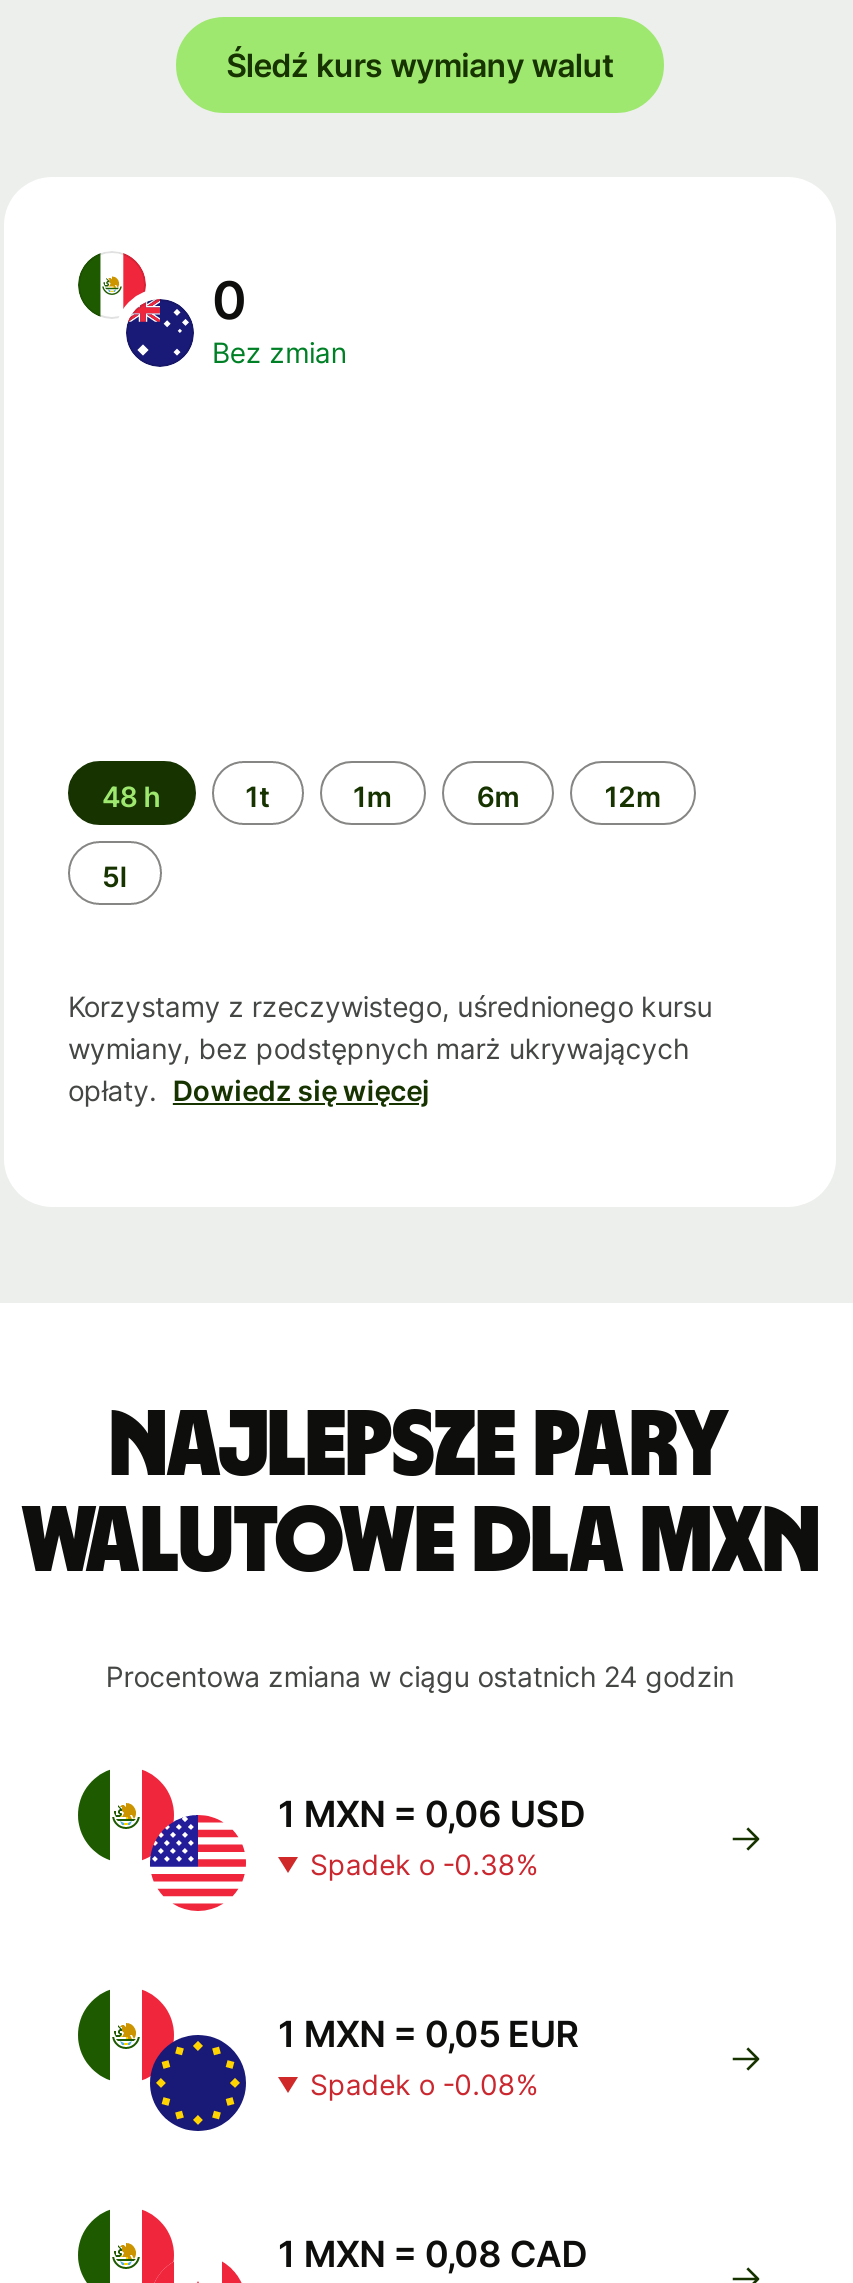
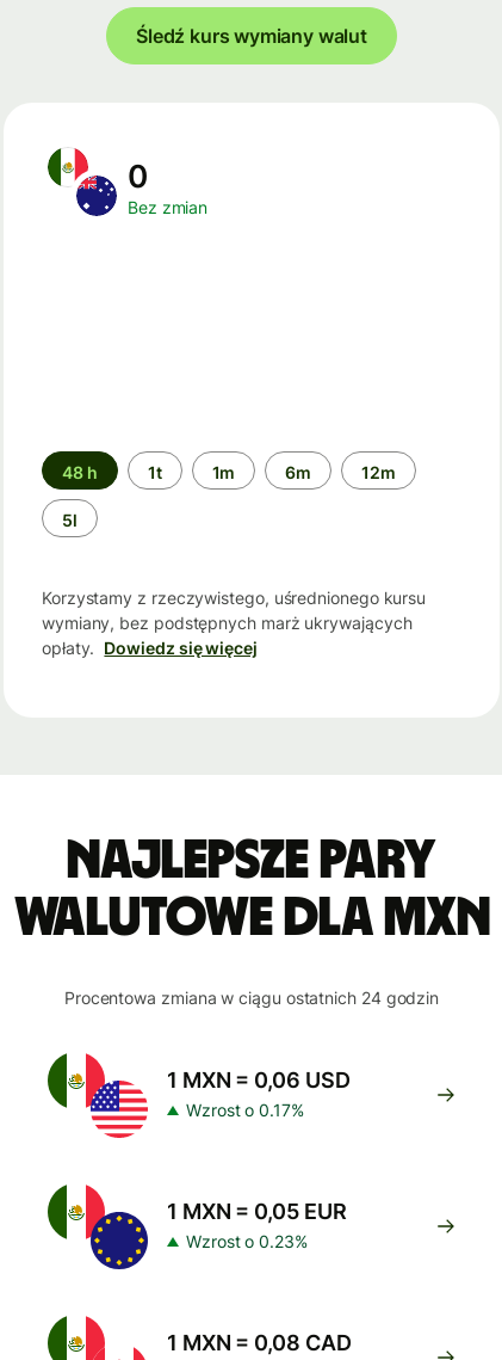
[310,1847,538,1881] Spadek o -0.38% -> [186,1100,304,1120] Wzrost o 0.17%
[310,2067,538,2101] Spadek o -0.08% -> [186,1231,307,1251] Wzrost o 0.23%

